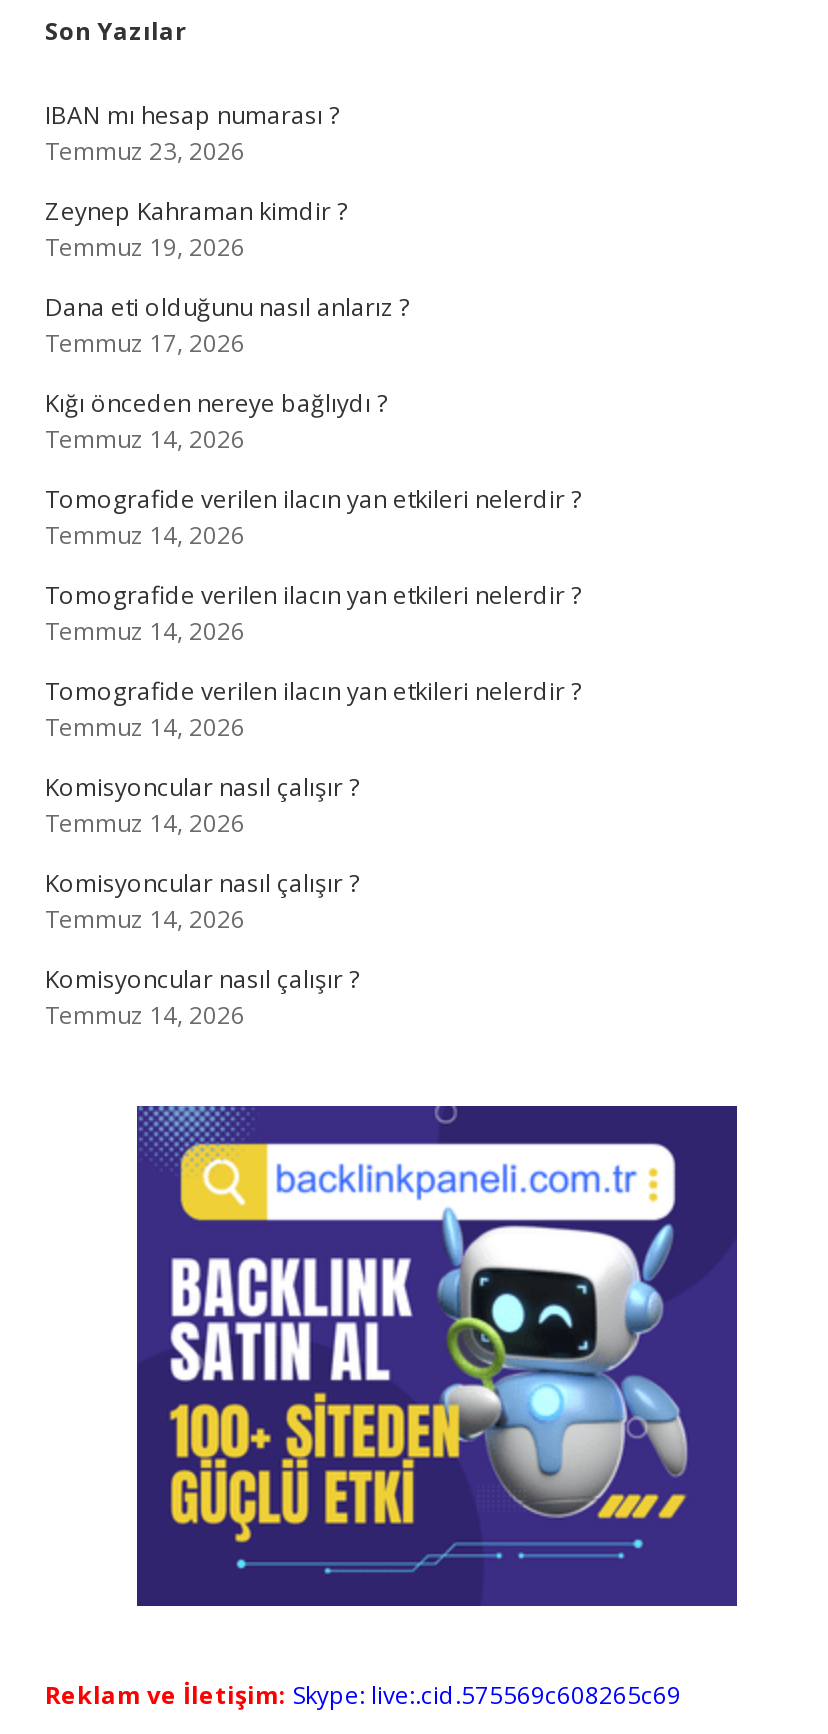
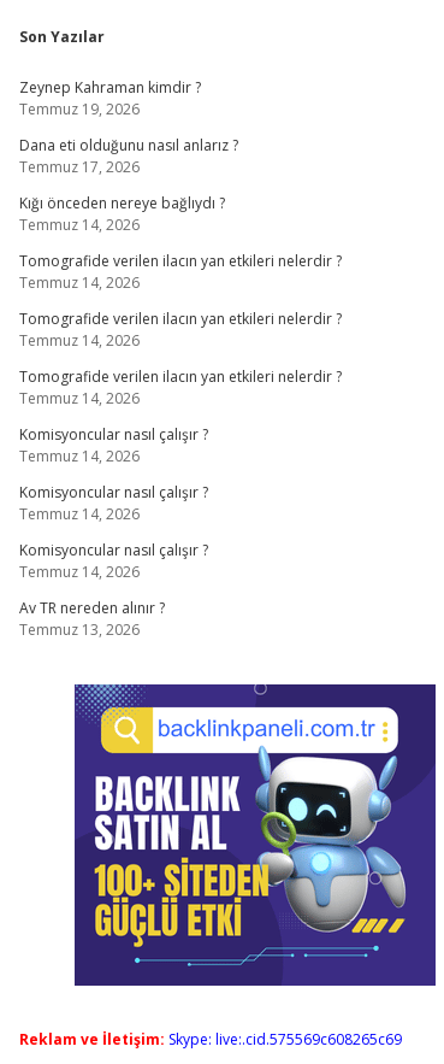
[45,98,339,168] IBAN mı hesap numarası ? | Temmuz 23, 2026 -> none
moved [45,194,581,1032] -> [19,77,342,582]: Zeynep Kahraman kimdir ? | Temmuz 19, 2026 | Dana eti olduğunu nasıl anlarız ? | ... | Komisyoncular nasıl çalışır ? | Temmuz 14, 2026
none -> [19,598,165,640] Av TR nereden alınır ? | Temmuz 13, 2026

